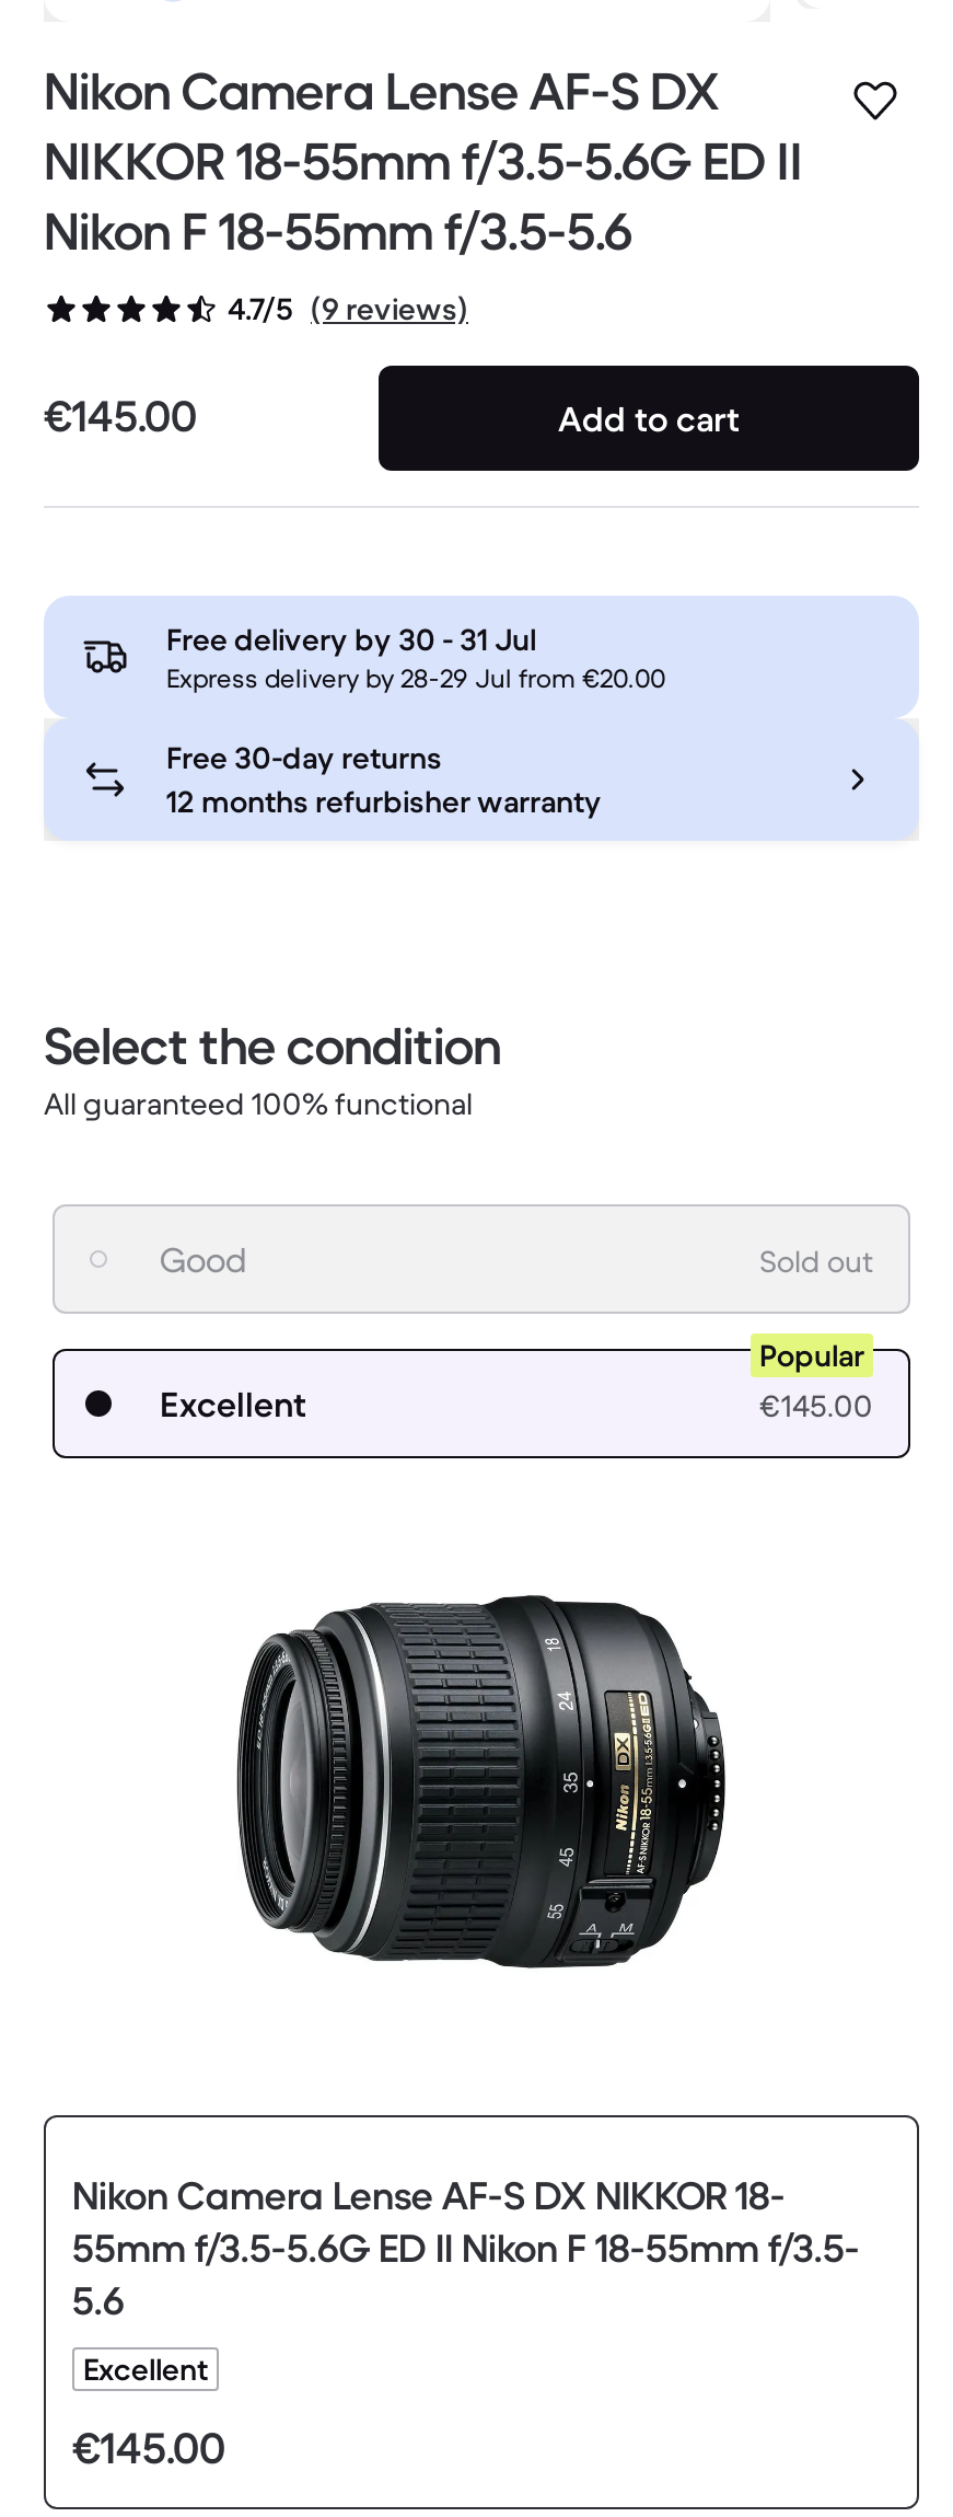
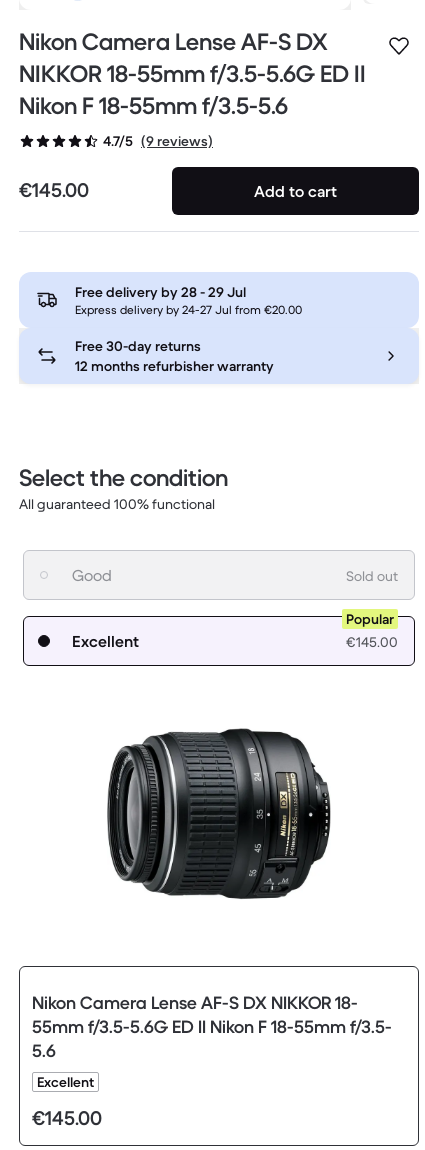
[166,621,536,660] Free delivery by 30 - 31 Jul -> [75,283,246,301] Free delivery by 28 - 29 Jul
[166,662,665,695] Express delivery by 28-29 Jul from €20.00 -> [75,302,302,317] Express delivery by 24-27 Jul from €20.00

